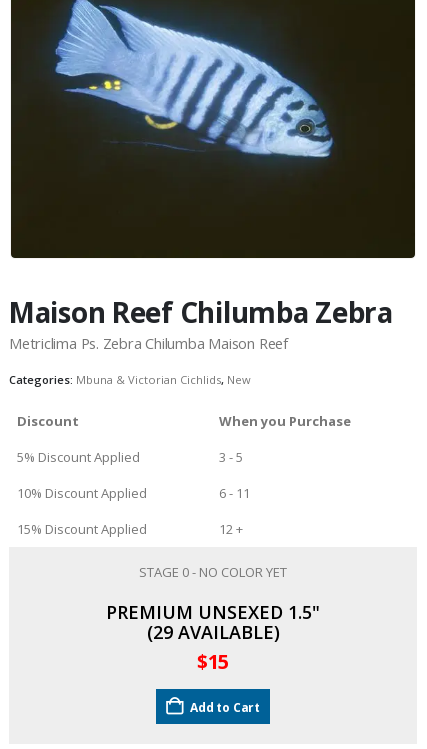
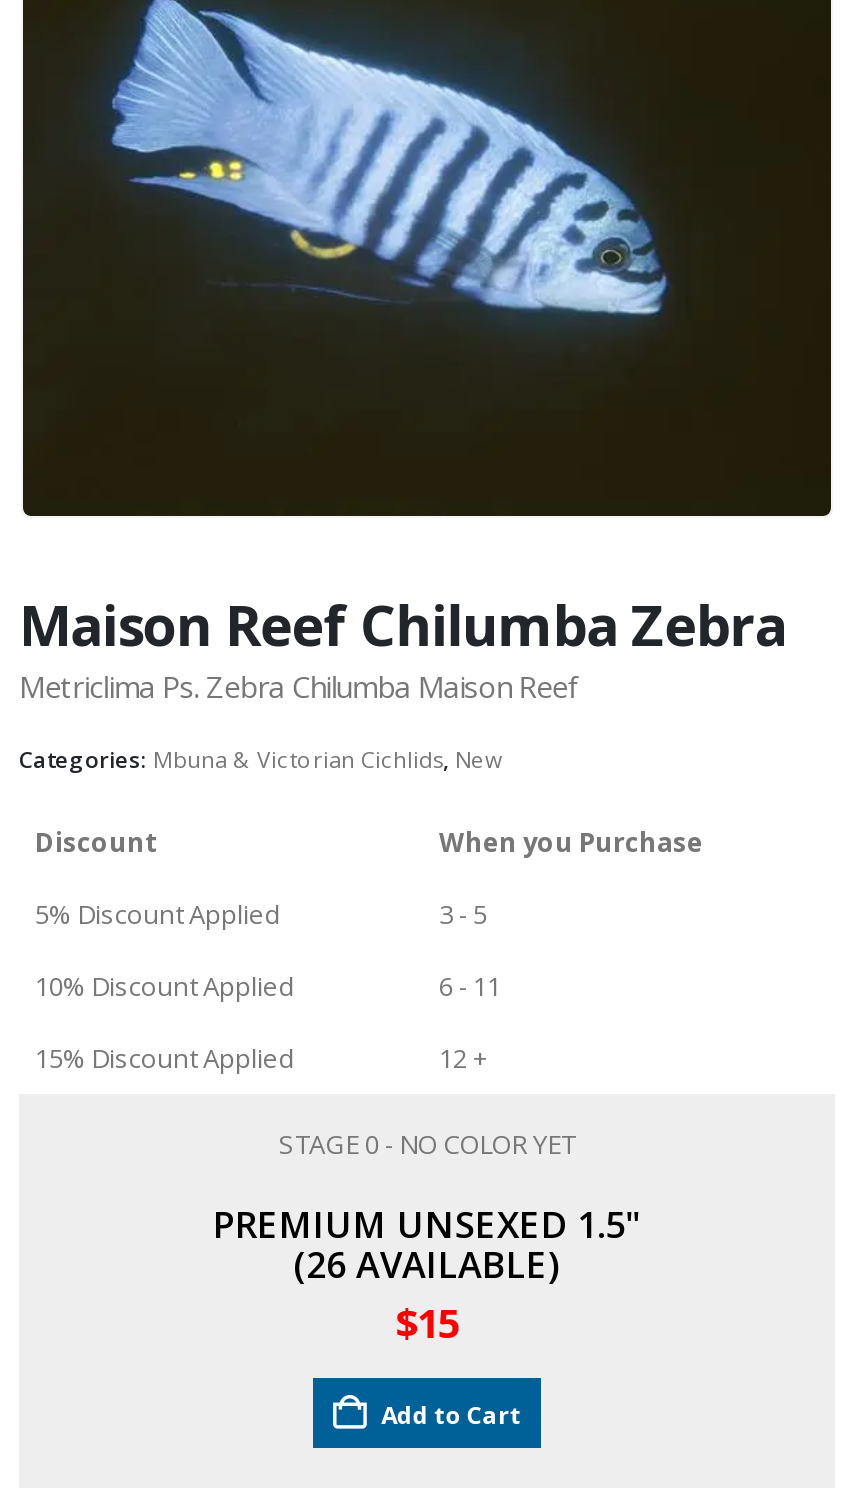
[146,620,279,644] (29 AVAILABLE) -> [294,1241,560,1289] (26 AVAILABLE)

